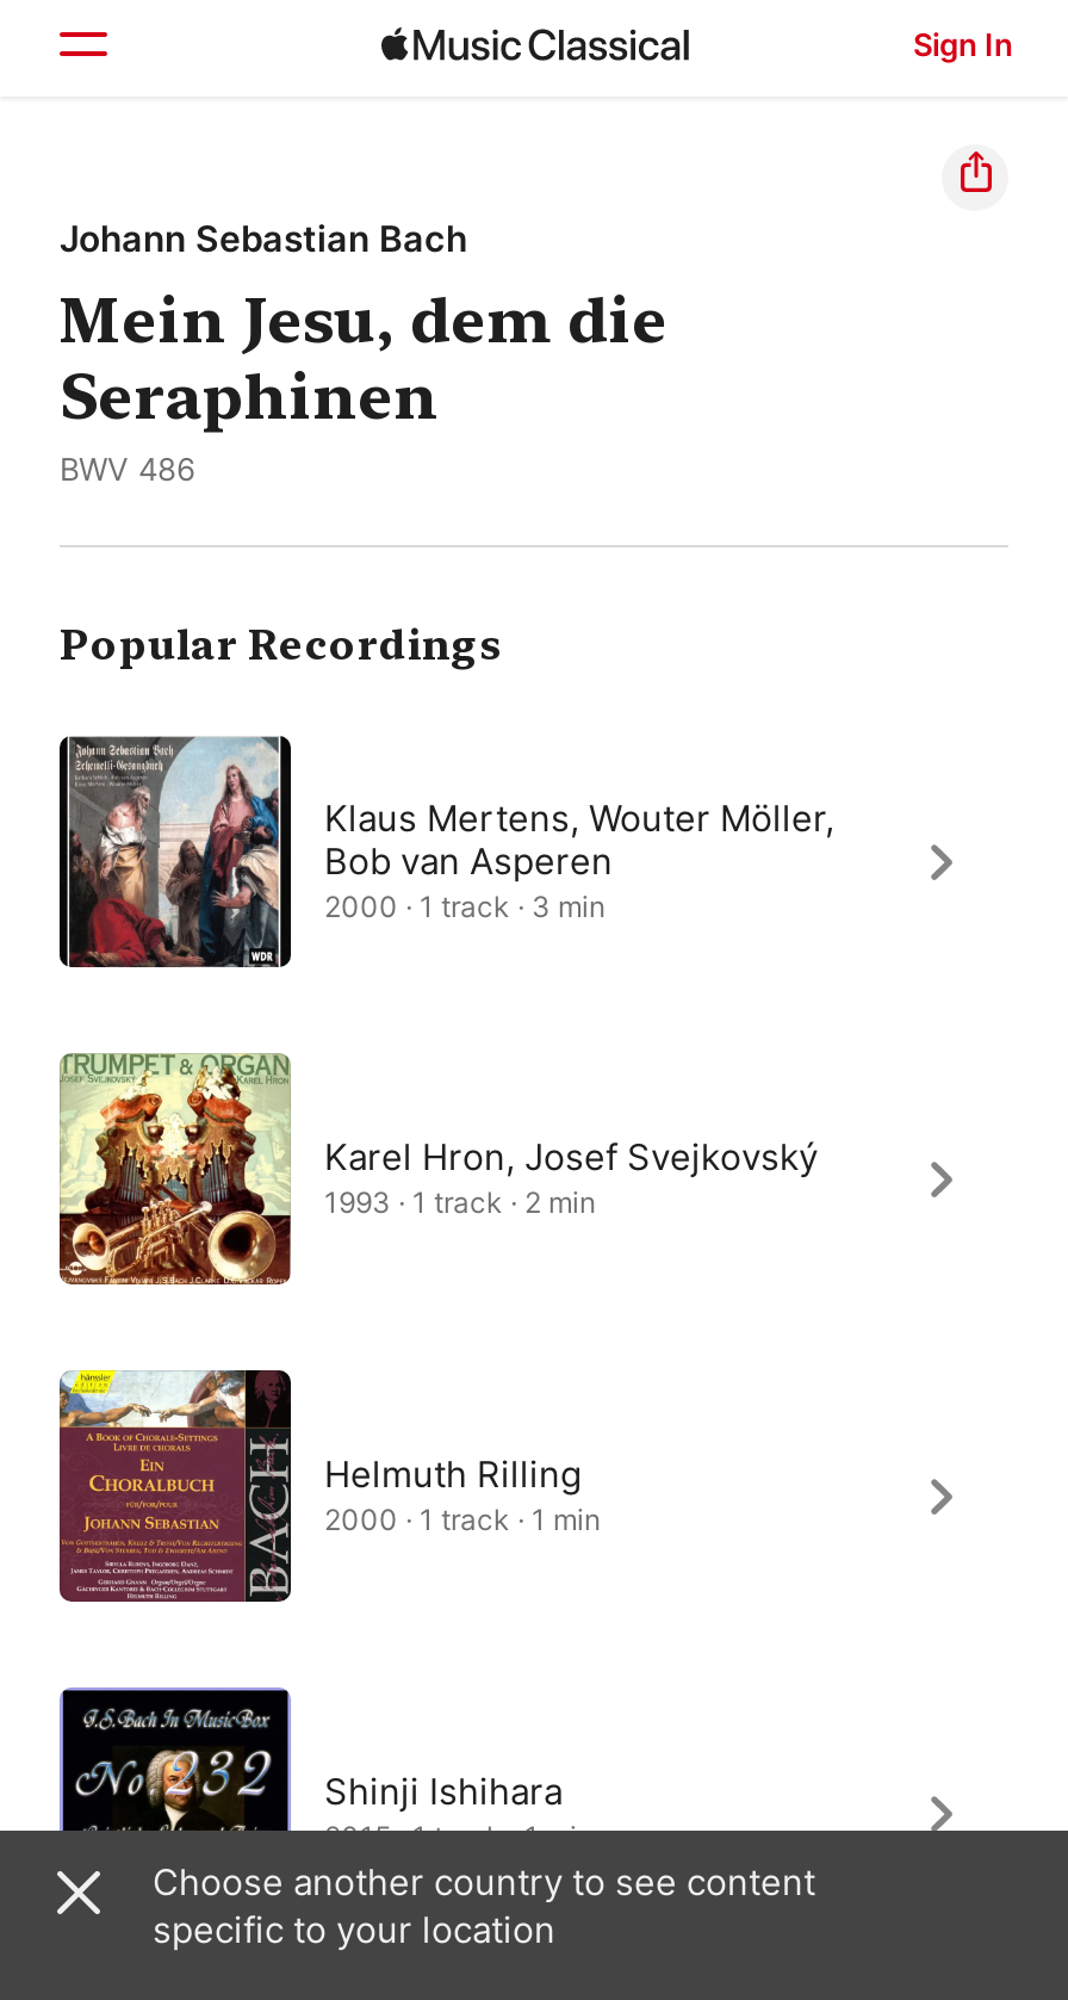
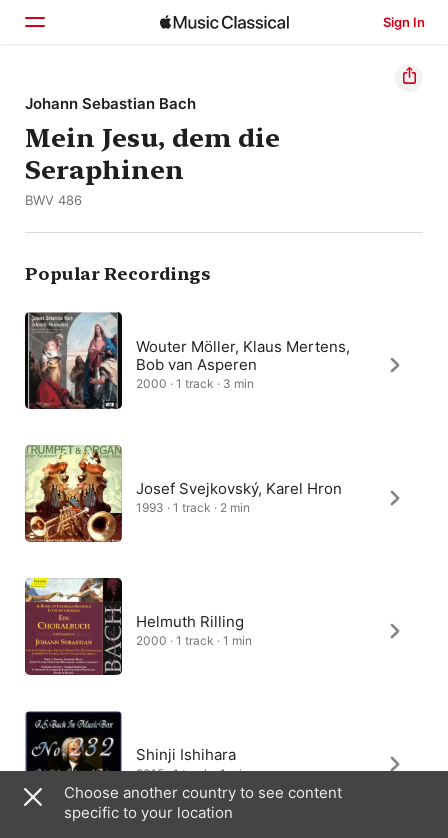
[324,795,834,841] Klaus Mertens, Wouter Möller, -> [136,337,350,356] Wouter Möller, Klaus Mertens,
[324,1134,818,1179] Karel Hron, Josef Svejkovský -> [136,479,342,498] Josef Svejkovský, Karel Hron

